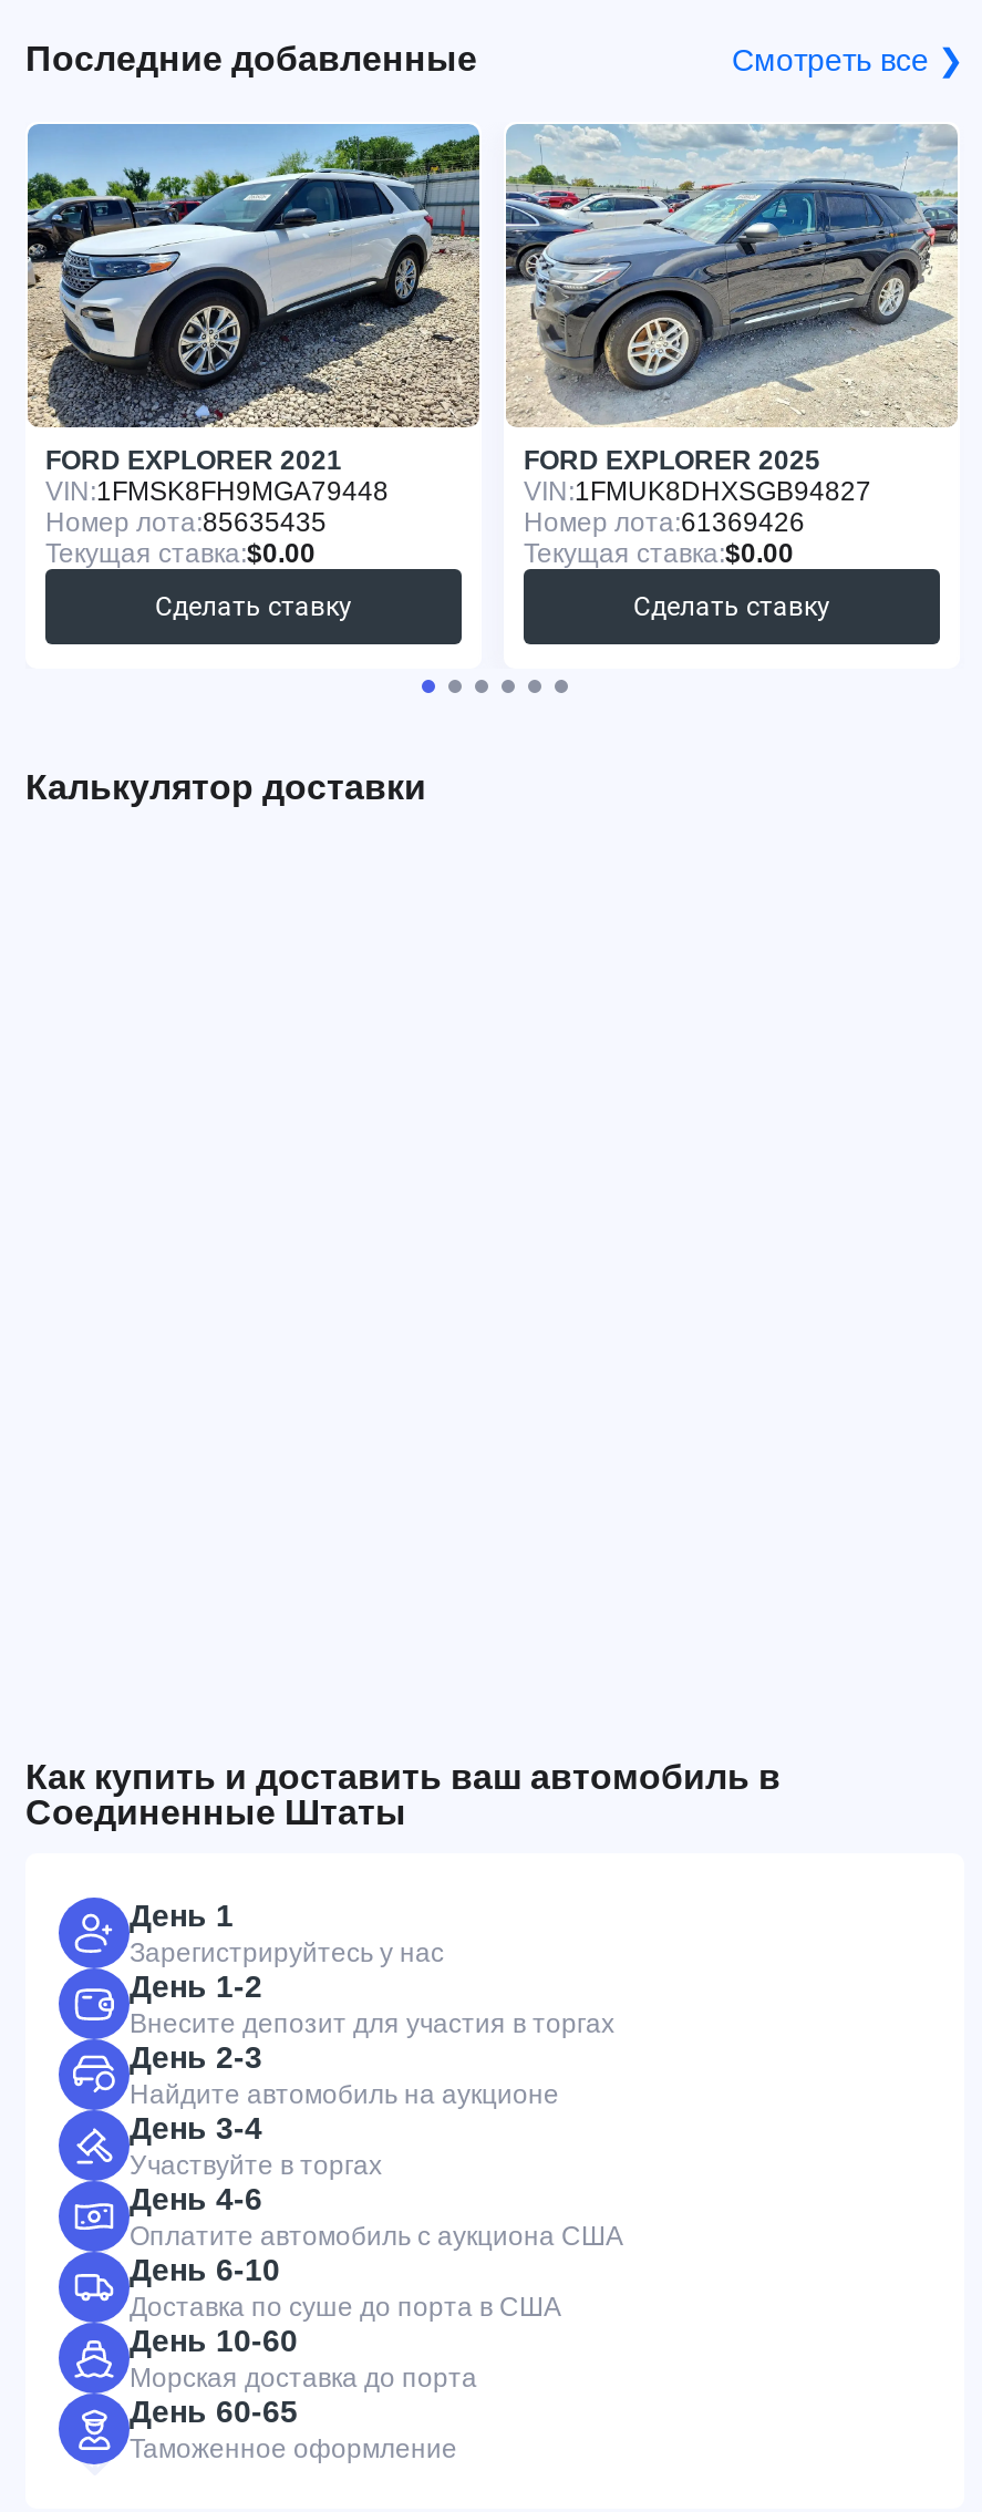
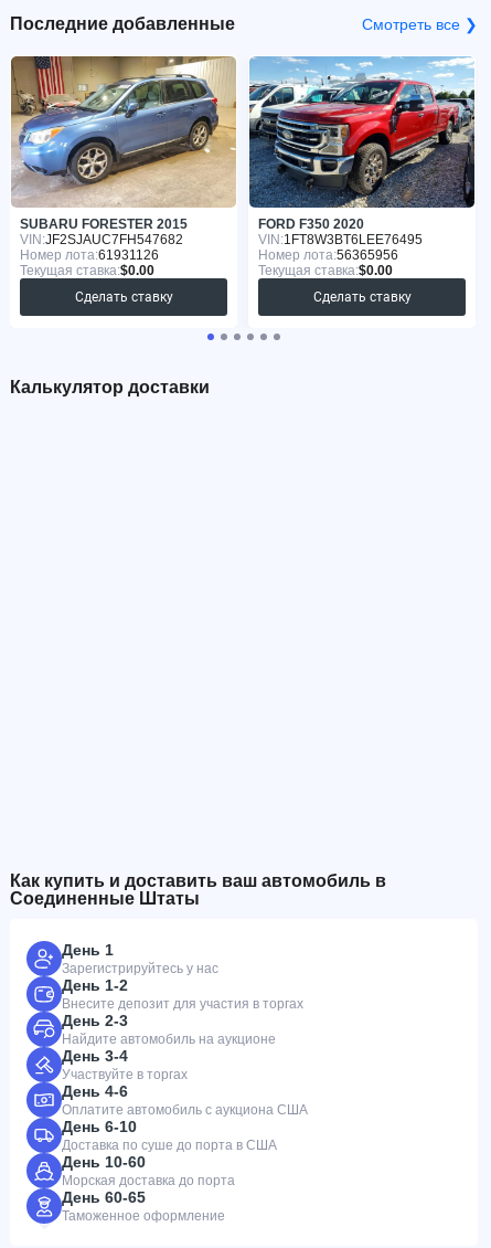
[25,122,482,538] [image] | FORD EXPLORER 2021 | VIN: 1FMSK8FH9MGA79448 | Номер лота:85635435 -> [10,55,237,263] [image] | SUBARU FORESTER 2015 | VIN: JF2SJAUC7FH547682 | Номер лота:61931126
[504,124,960,476] [image] | FORD EXPLORER 2025 -> [248,56,476,232] [image] | FORD F350 2020
[524,476,871,507] VIN: 1FMUK8DHXSGB94827 -> [258,232,423,247] VIN: 1FT8W3BT6LEE76495
[524,507,805,538] Номер лота:61369426 -> [258,247,398,263] Номер лота:56365956

